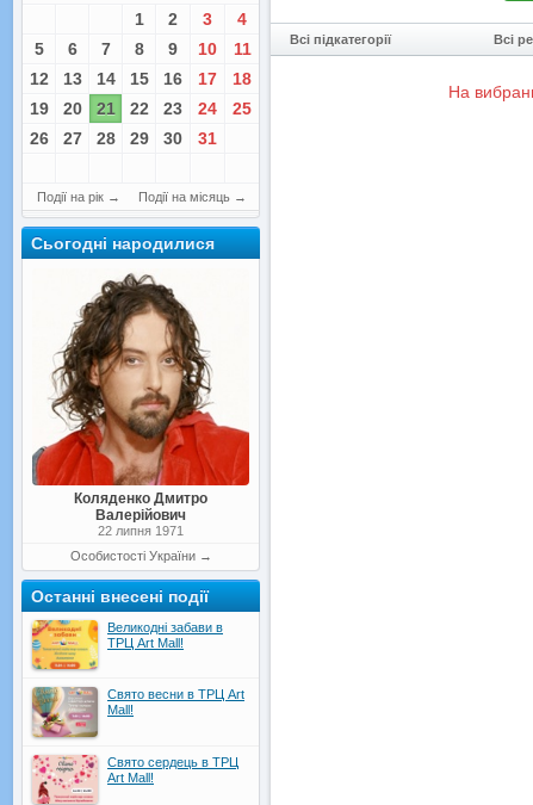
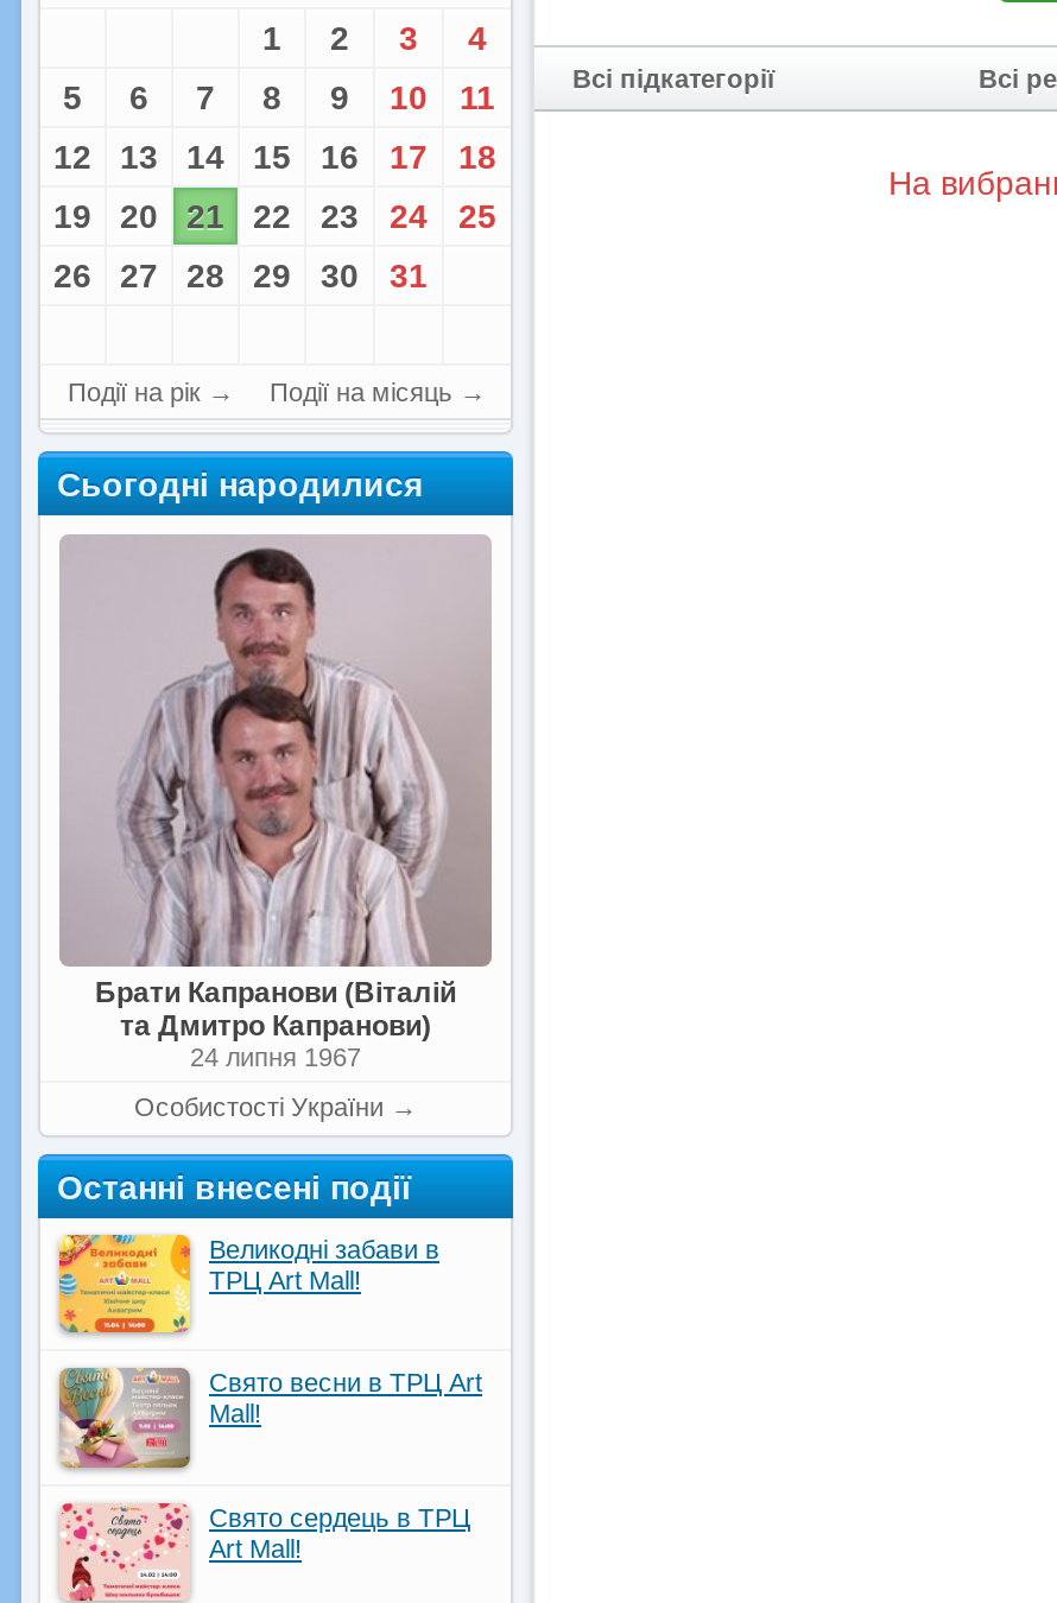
[32,270,250,538] [image] | Коляденко Дмитро | Валерійович | 22 липня 1971 -> [59,534,492,1071] [image] | Брати Капранови (Віталій | та Дмитро Капранови) | 24 липня 1967

